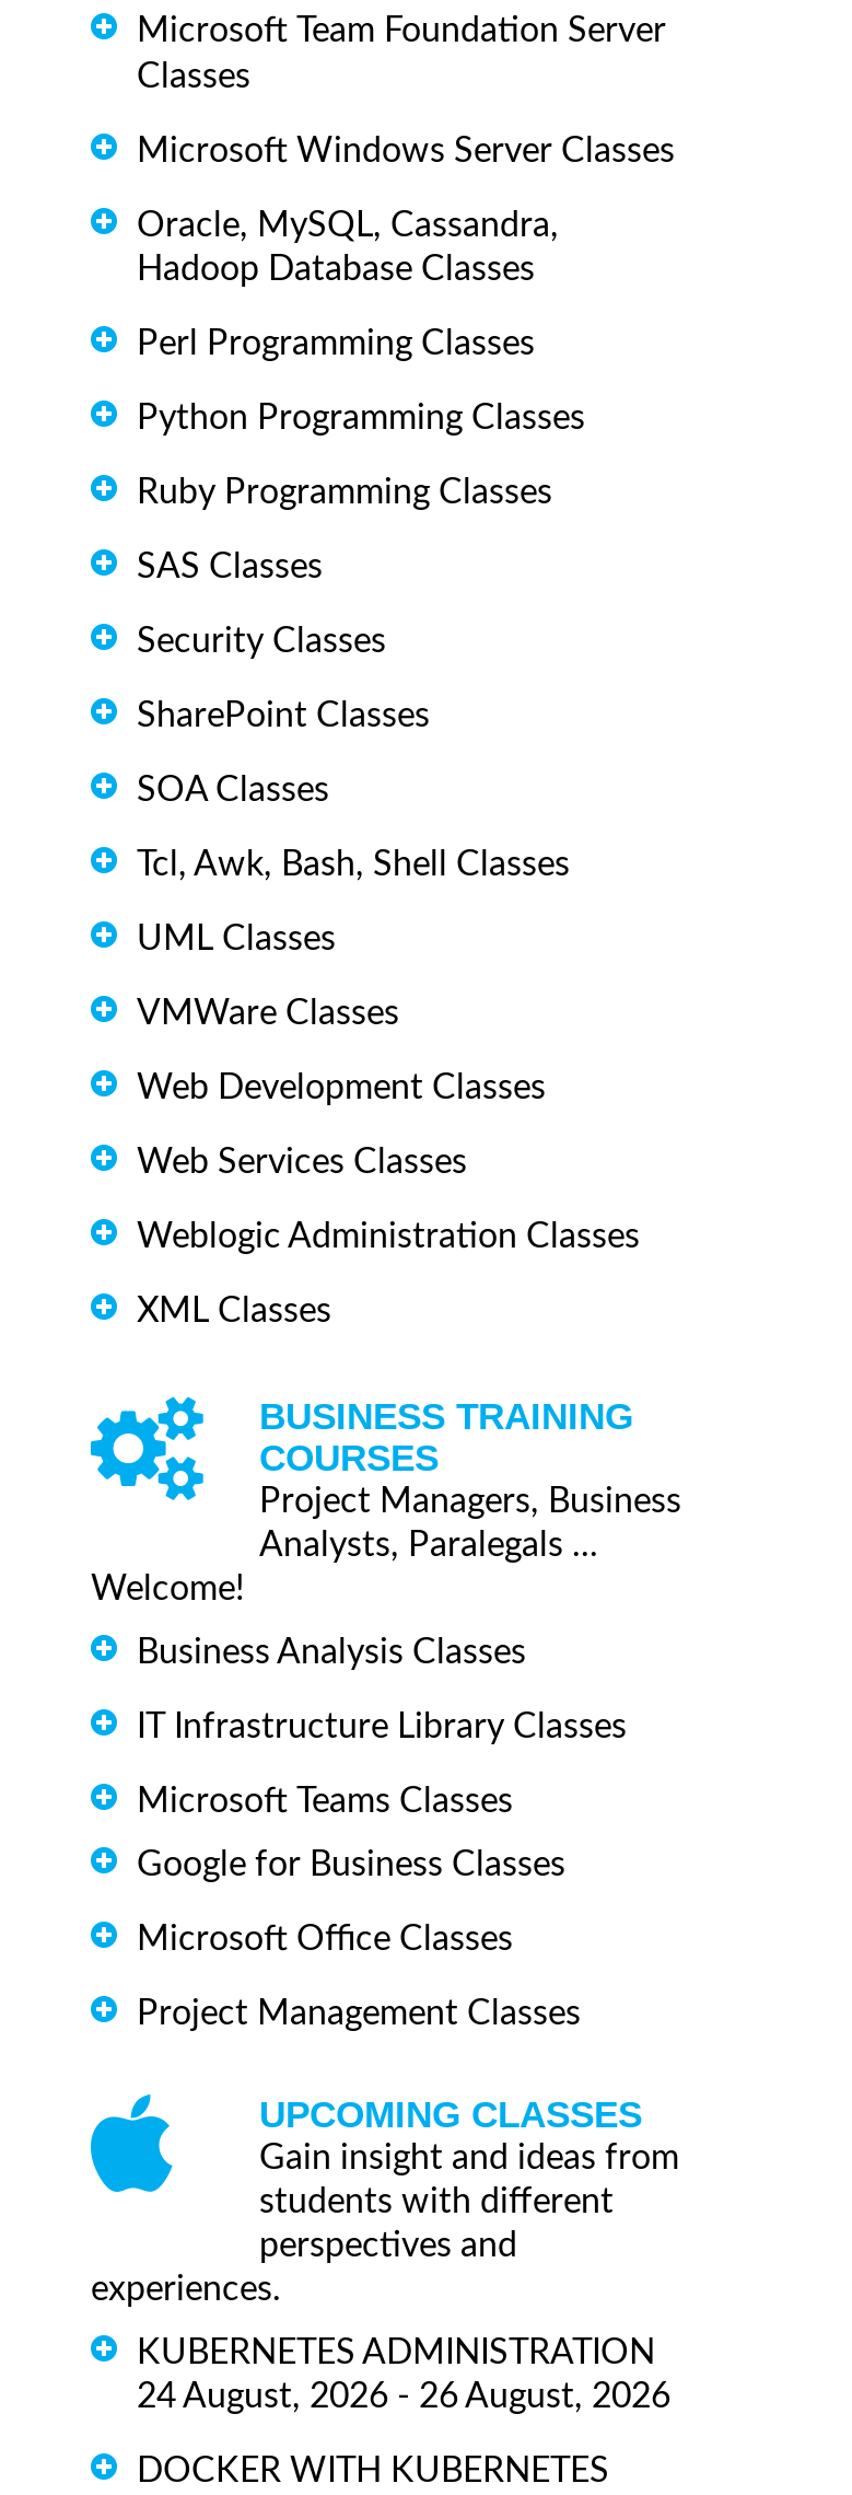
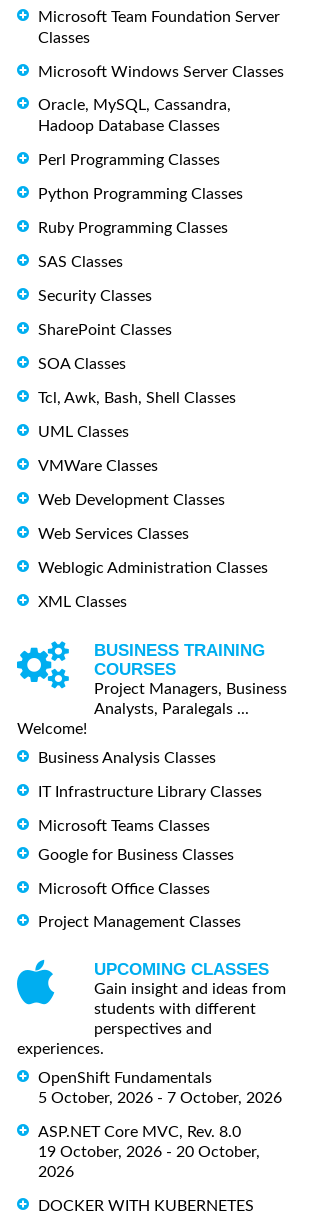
[137,2336,670,2415] KUBERNETES ADMINISTRATION | 24 August, 2026 - 26 August, 2026 -> [38,1070,282,1180] OpenShift Fundamentals | 5 October, 2026 - 7 October, 2026 | ASP.NET Core MVC, Rev. 8.0 | 19 October, 2026 - 20 October, | 2026

